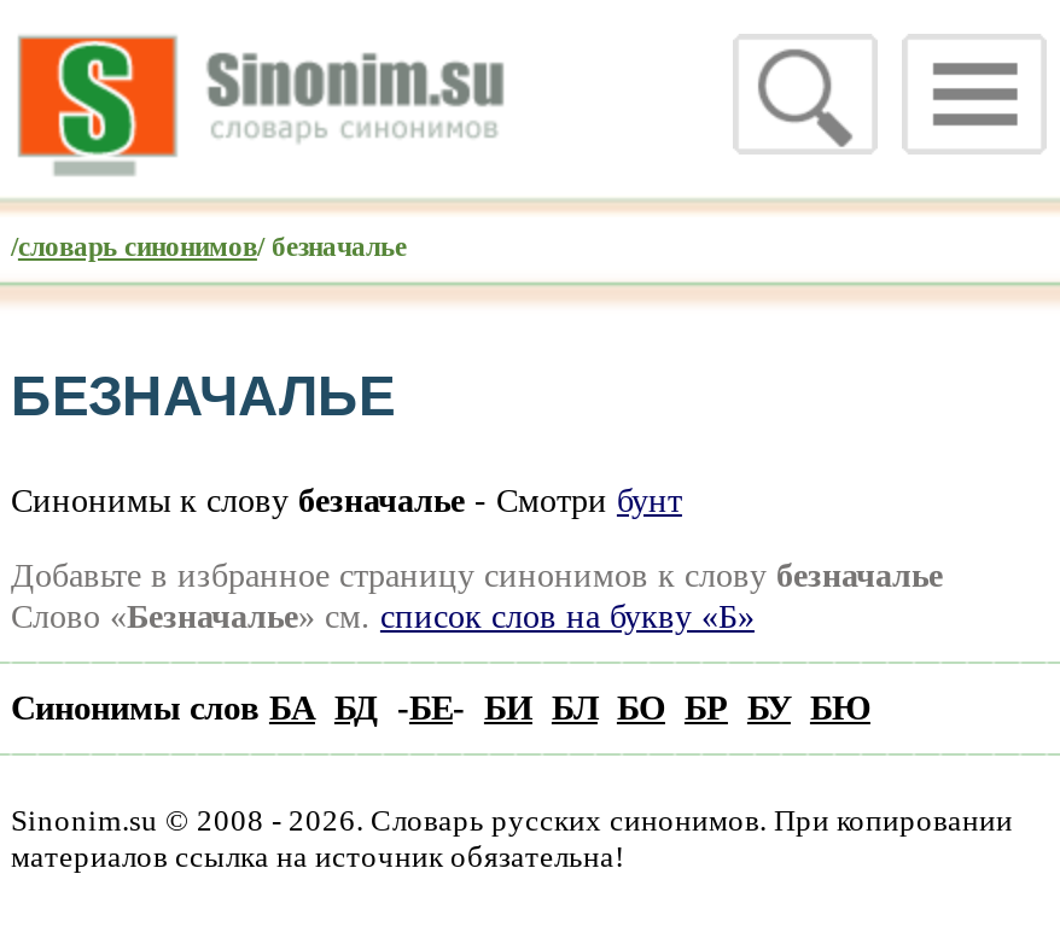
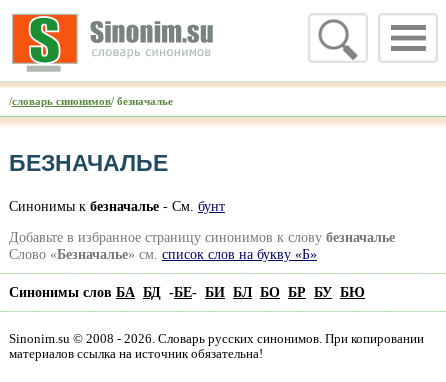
[11,480,682,519] Синонимы к слову безначалье - Смотри бунт -> [9,198,225,214] Синонимы к безначалье - Cм. бунт

